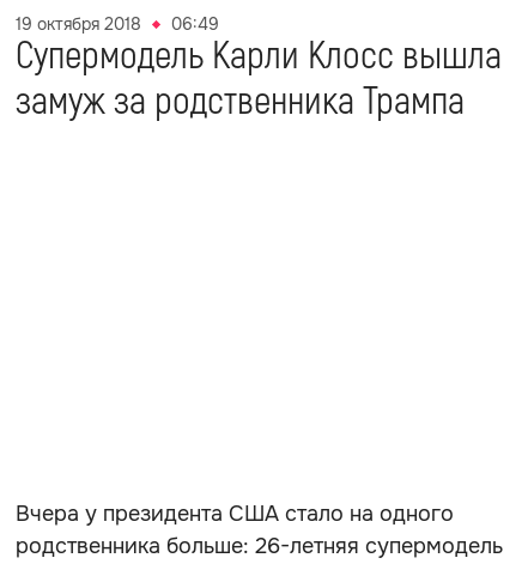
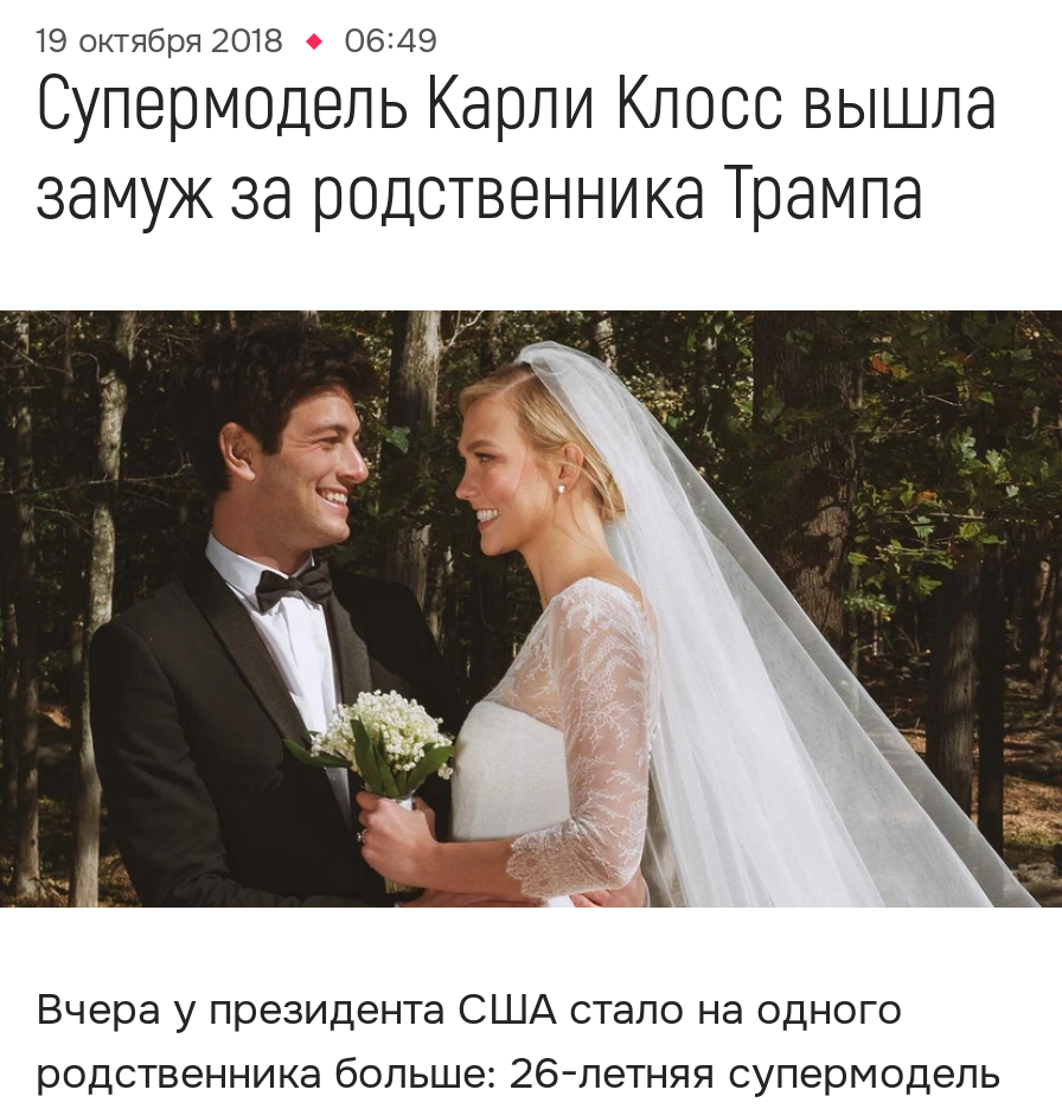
none -> [7,308,1055,910] [image]

